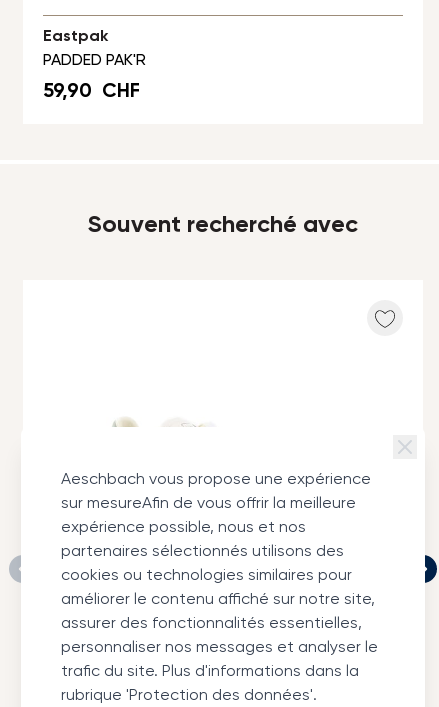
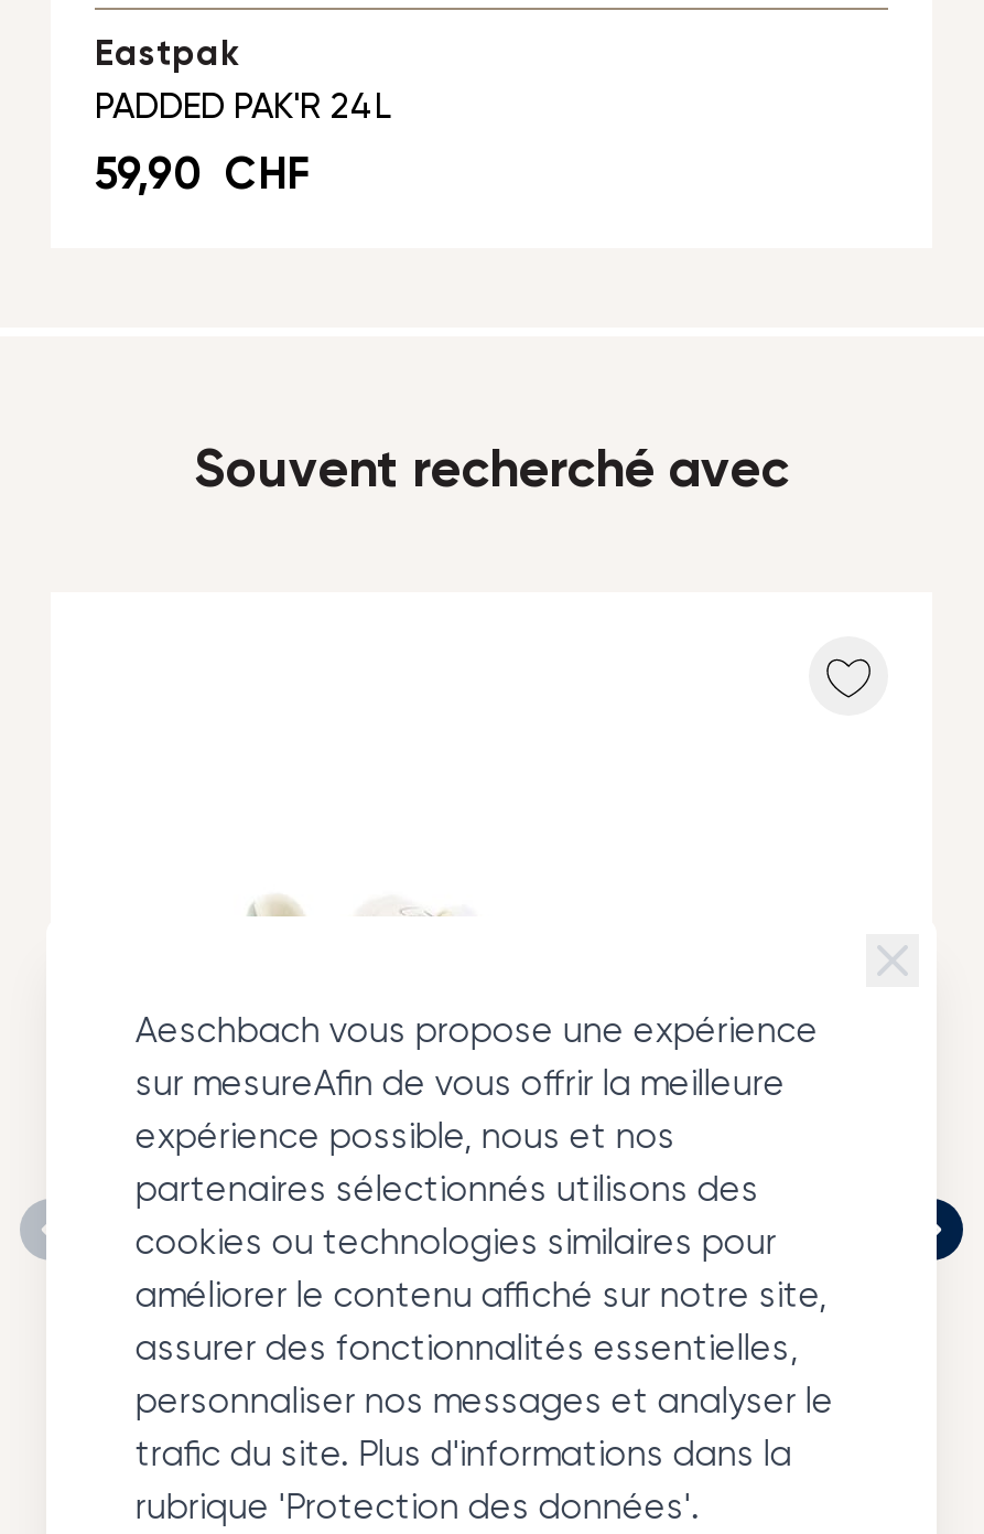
[43,50,146,69] PADDED PAK'R -> [95,85,390,127] PADDED PAK'R 24L

